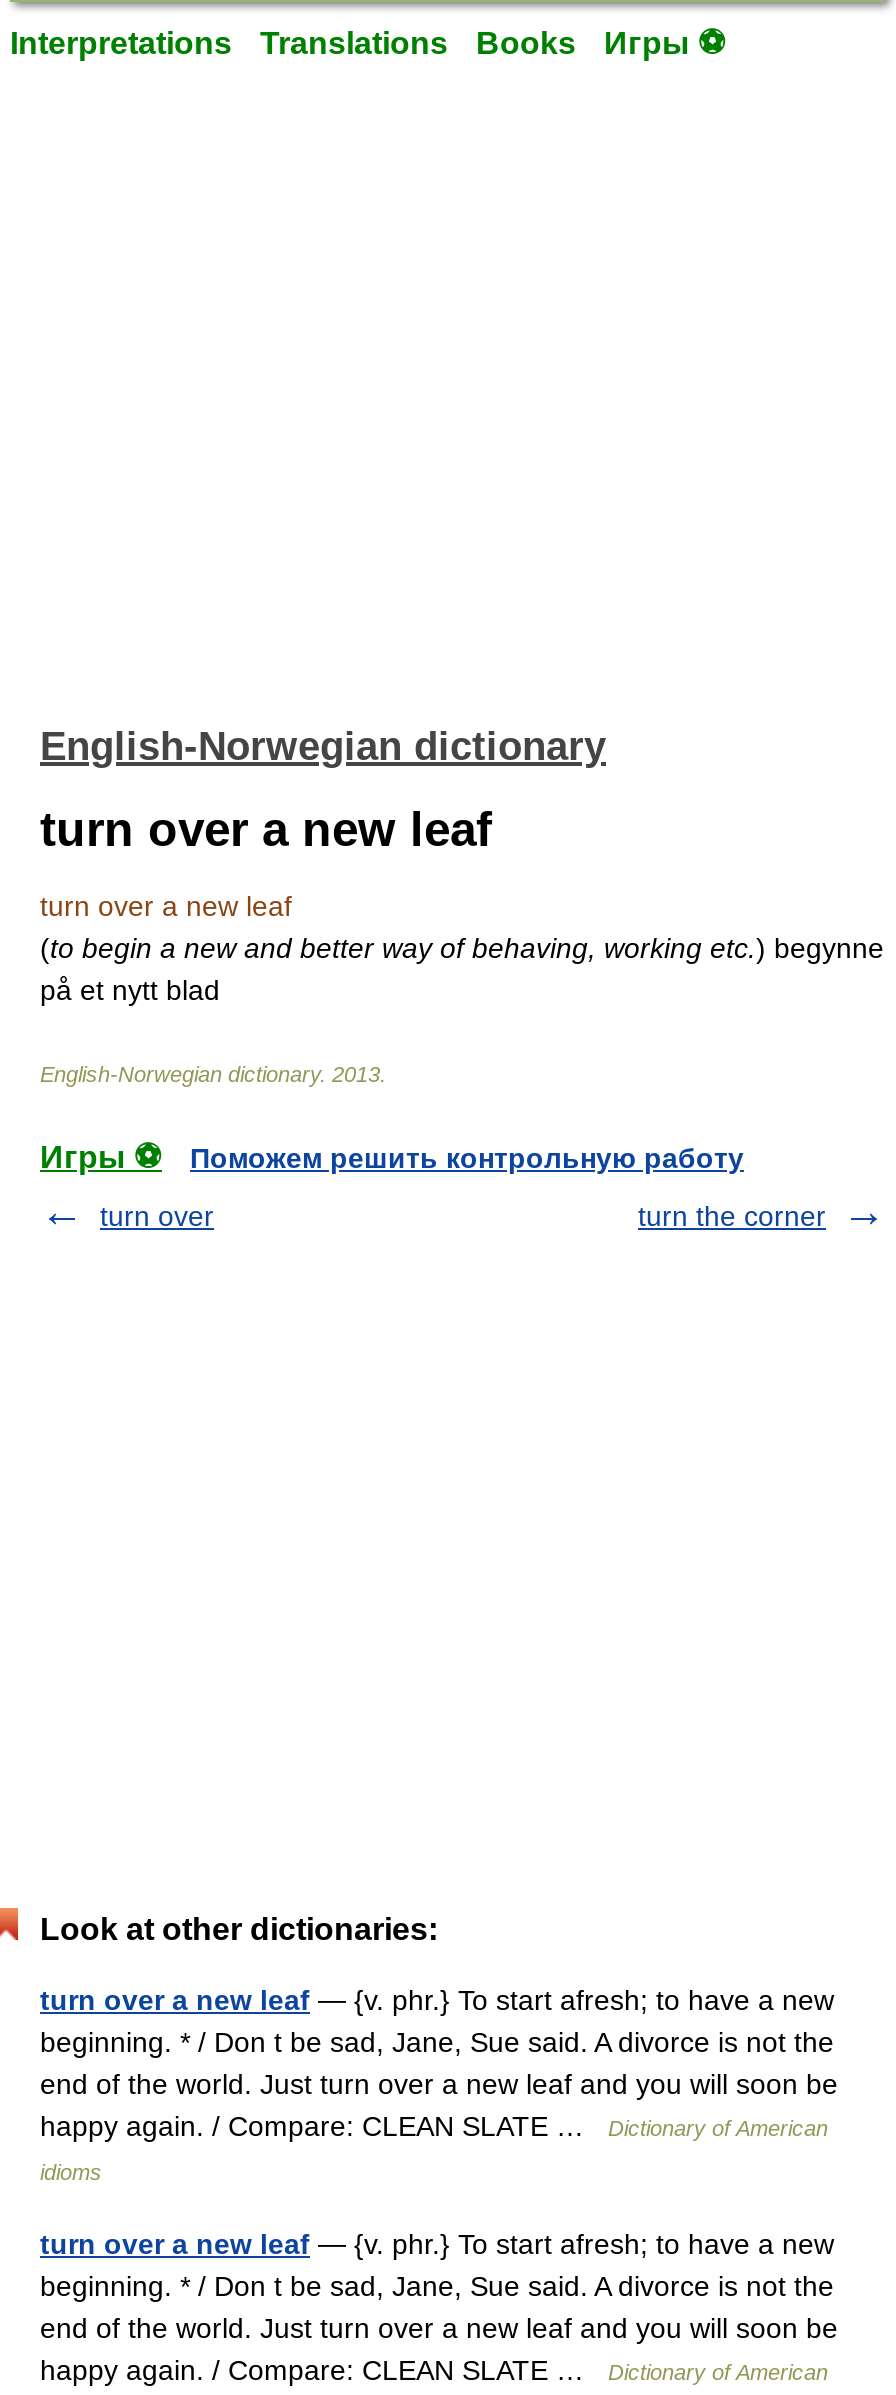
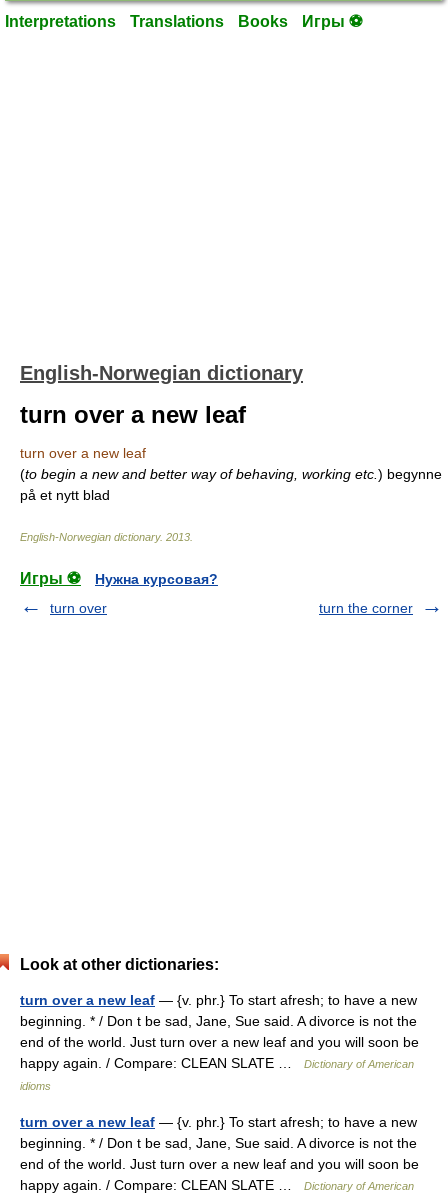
[190,1142,744,1174] Поможем решить контрольную работу -> [95,571,218,587] Нужна курсовая?

